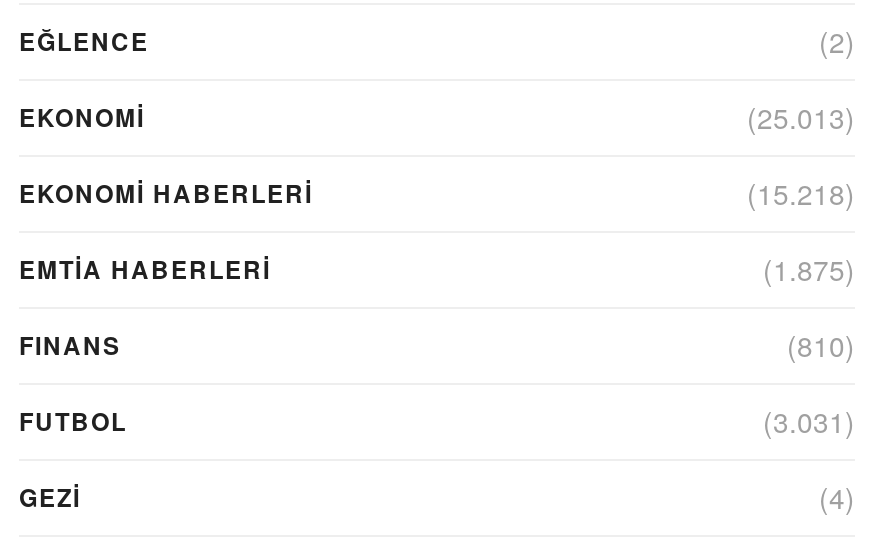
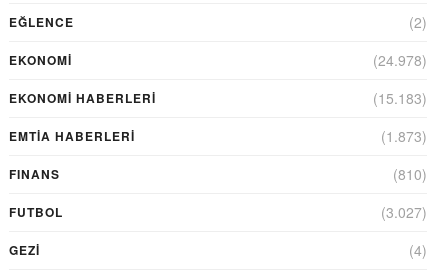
[747,97,855,137] (25.013) -> [373,50,427,70] (24.978)
[747,173,855,213] (15.218) -> [373,88,427,108] (15.183)
[763,249,855,289] (1.875) -> [381,126,427,146] (1.873)
[763,401,855,441] (3.031) -> [381,202,427,222] (3.027)

